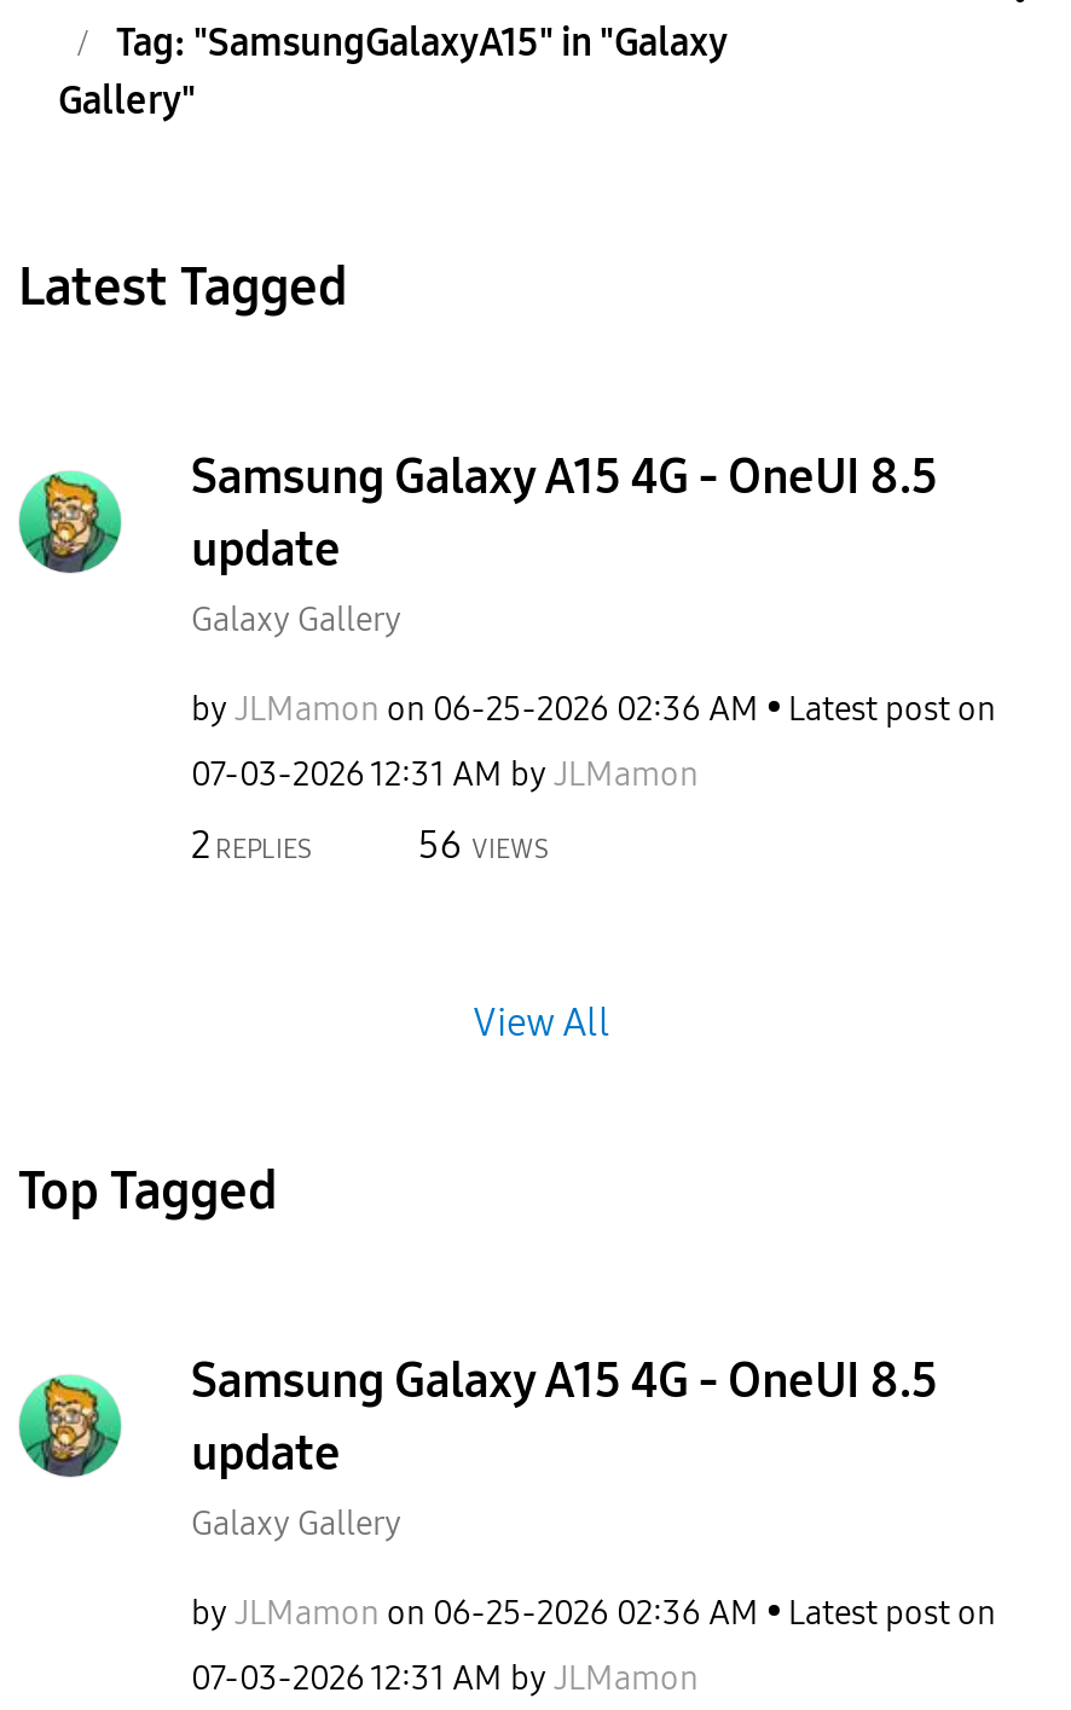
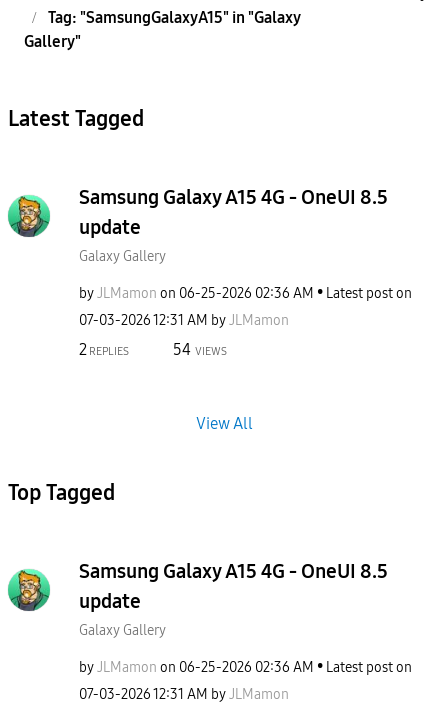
[418,821,549,867] 56 VIEWS -> [173,340,227,359] 54 VIEWS

